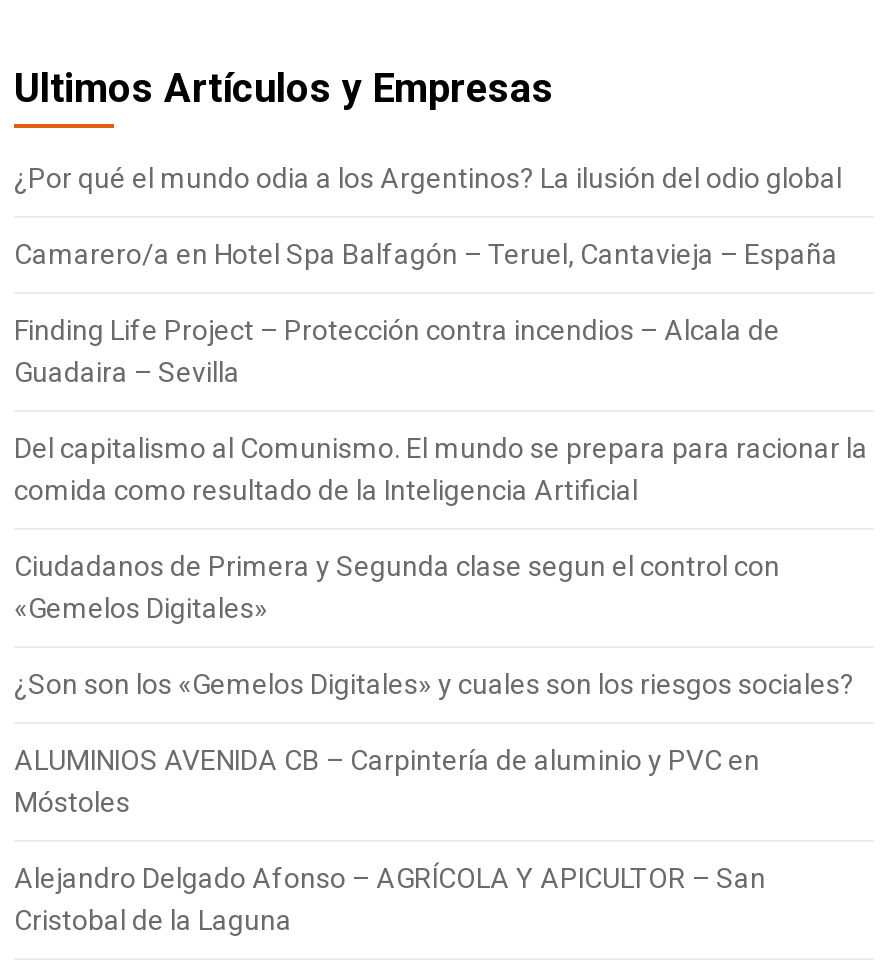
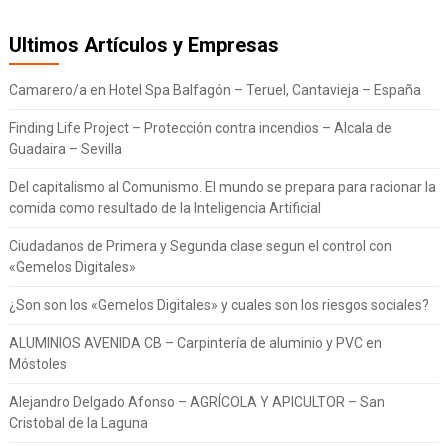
[14,162,842,194] ¿Por qué el mundo odia a los Argentinos? La ilusión del odio global -> none

